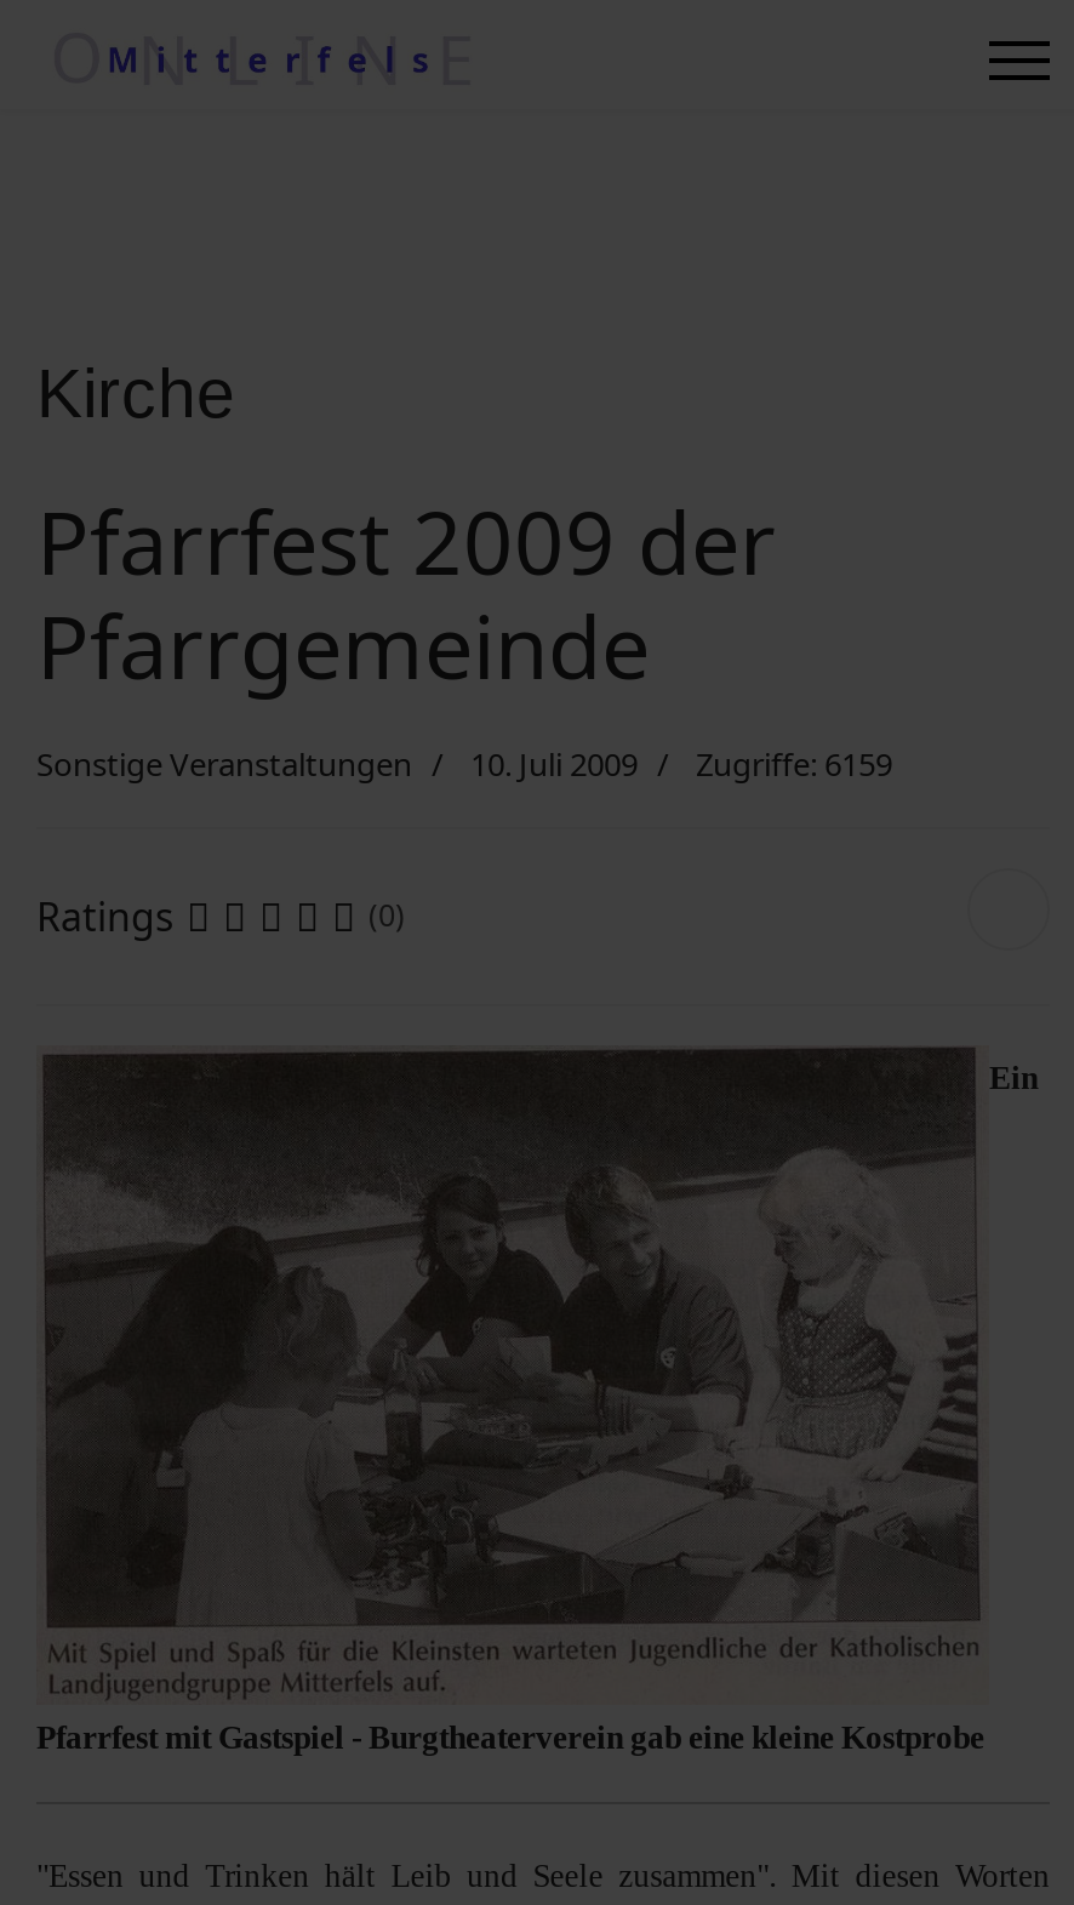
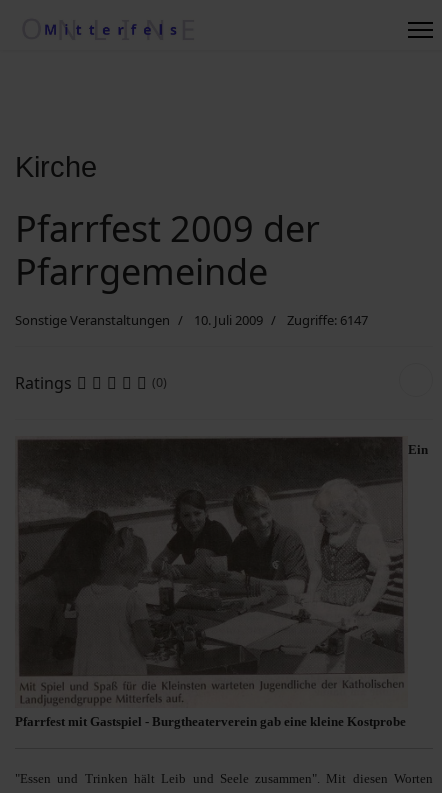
[36,742,892,786] Sonstige Veranstaltungen 10. Juli 2009 Zugriffe: 6159 -> [15,311,368,329] Sonstige Veranstaltungen 10. Juli 2009 Zugriffe: 6147

